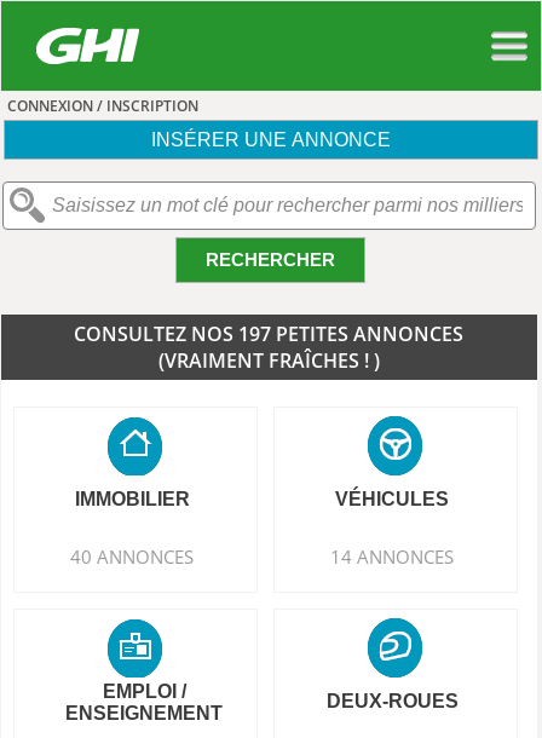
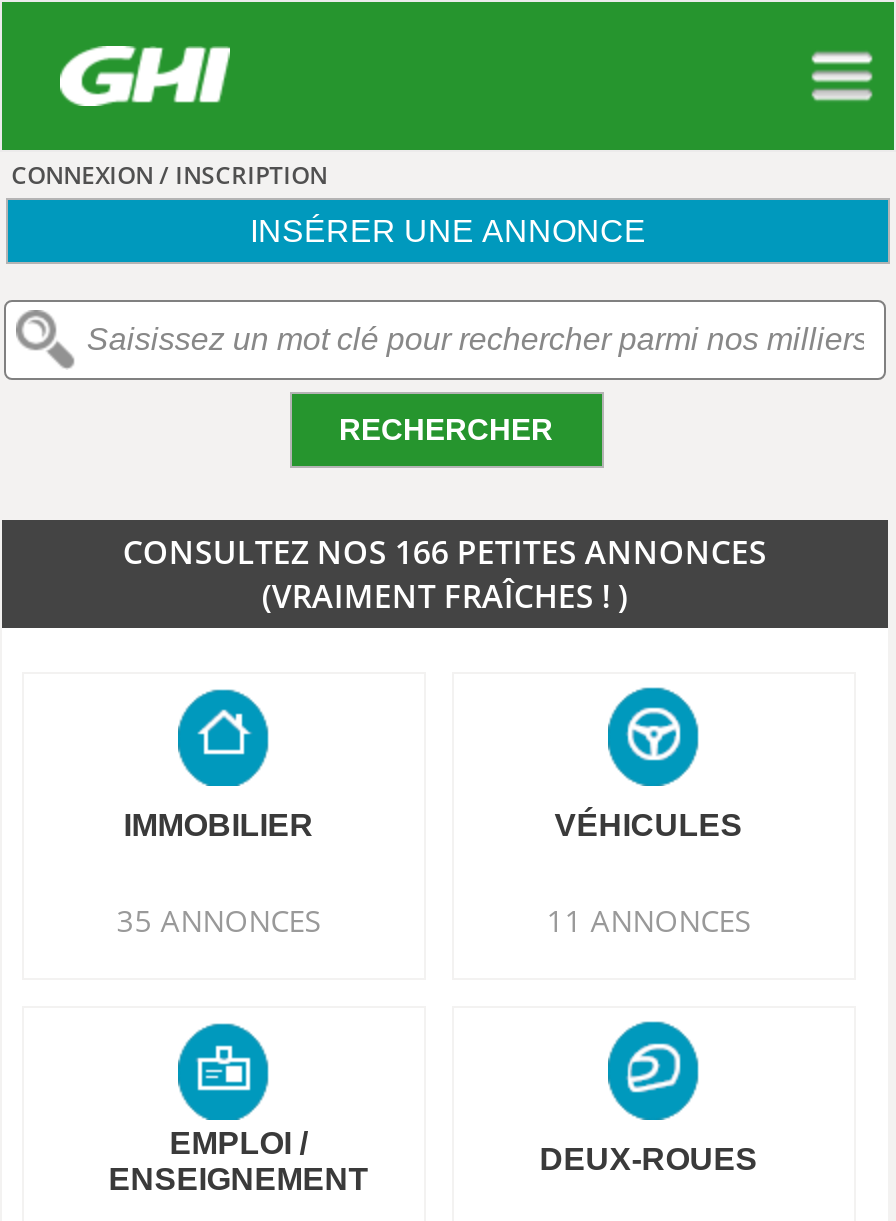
[74,321,464,347] CONSULTEZ NOS 197 PETITES ANNONCES -> [123,530,767,574] CONSULTEZ NOS 166 PETITES ANNONCES
[71,544,194,569] 40 ANNONCES -> [117,900,321,940] 35 ANNONCES
[331,544,454,569] 14 ANNONCES -> [547,900,751,940] 11 ANNONCES

